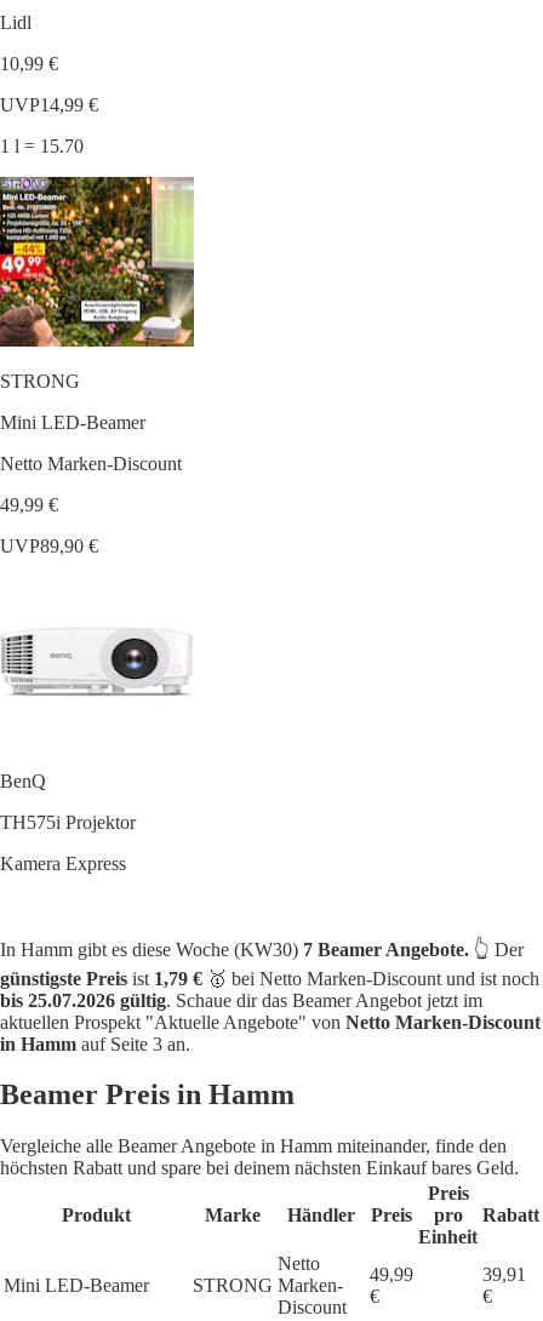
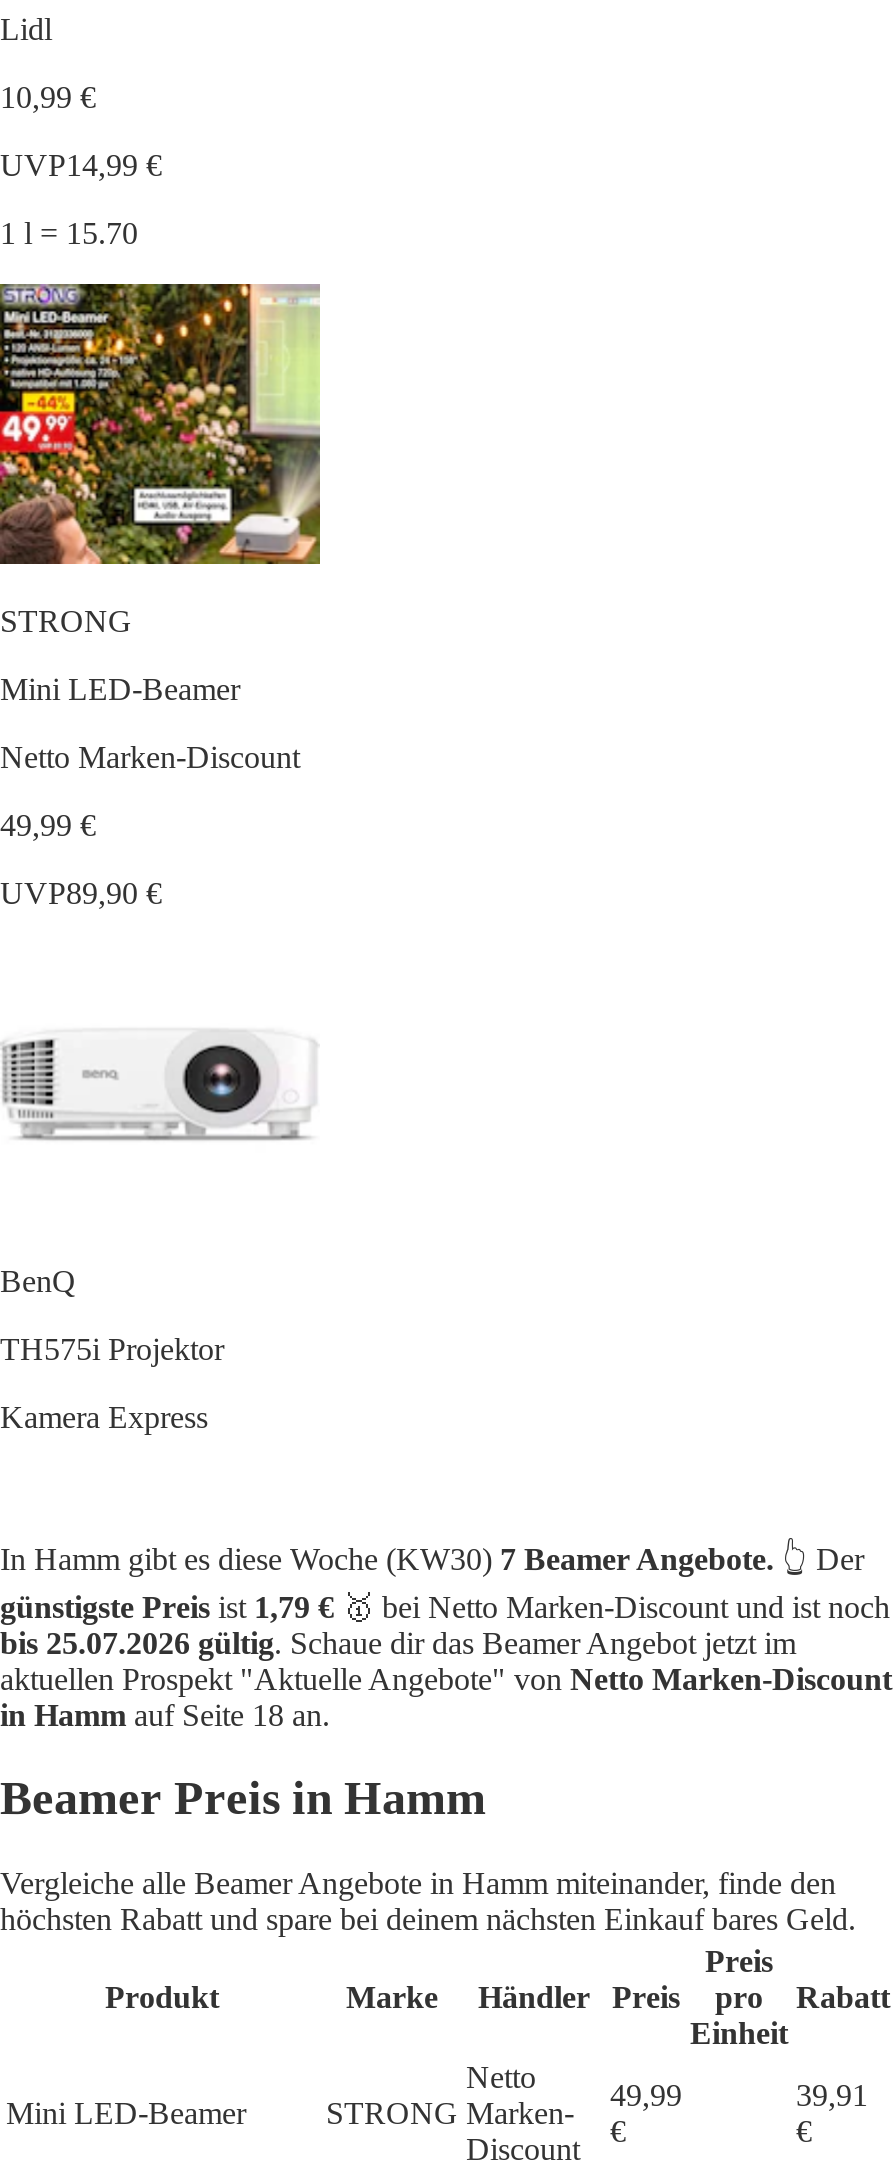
[0,1033,190,1054] in Hamm auf Seite 3 an. -> [0,1697,330,1731] in Hamm auf Seite 18 an.

